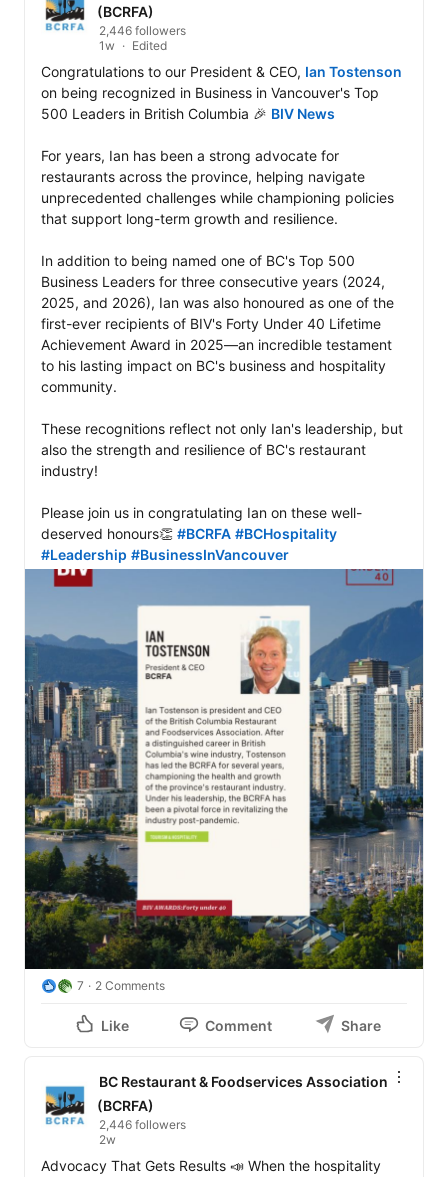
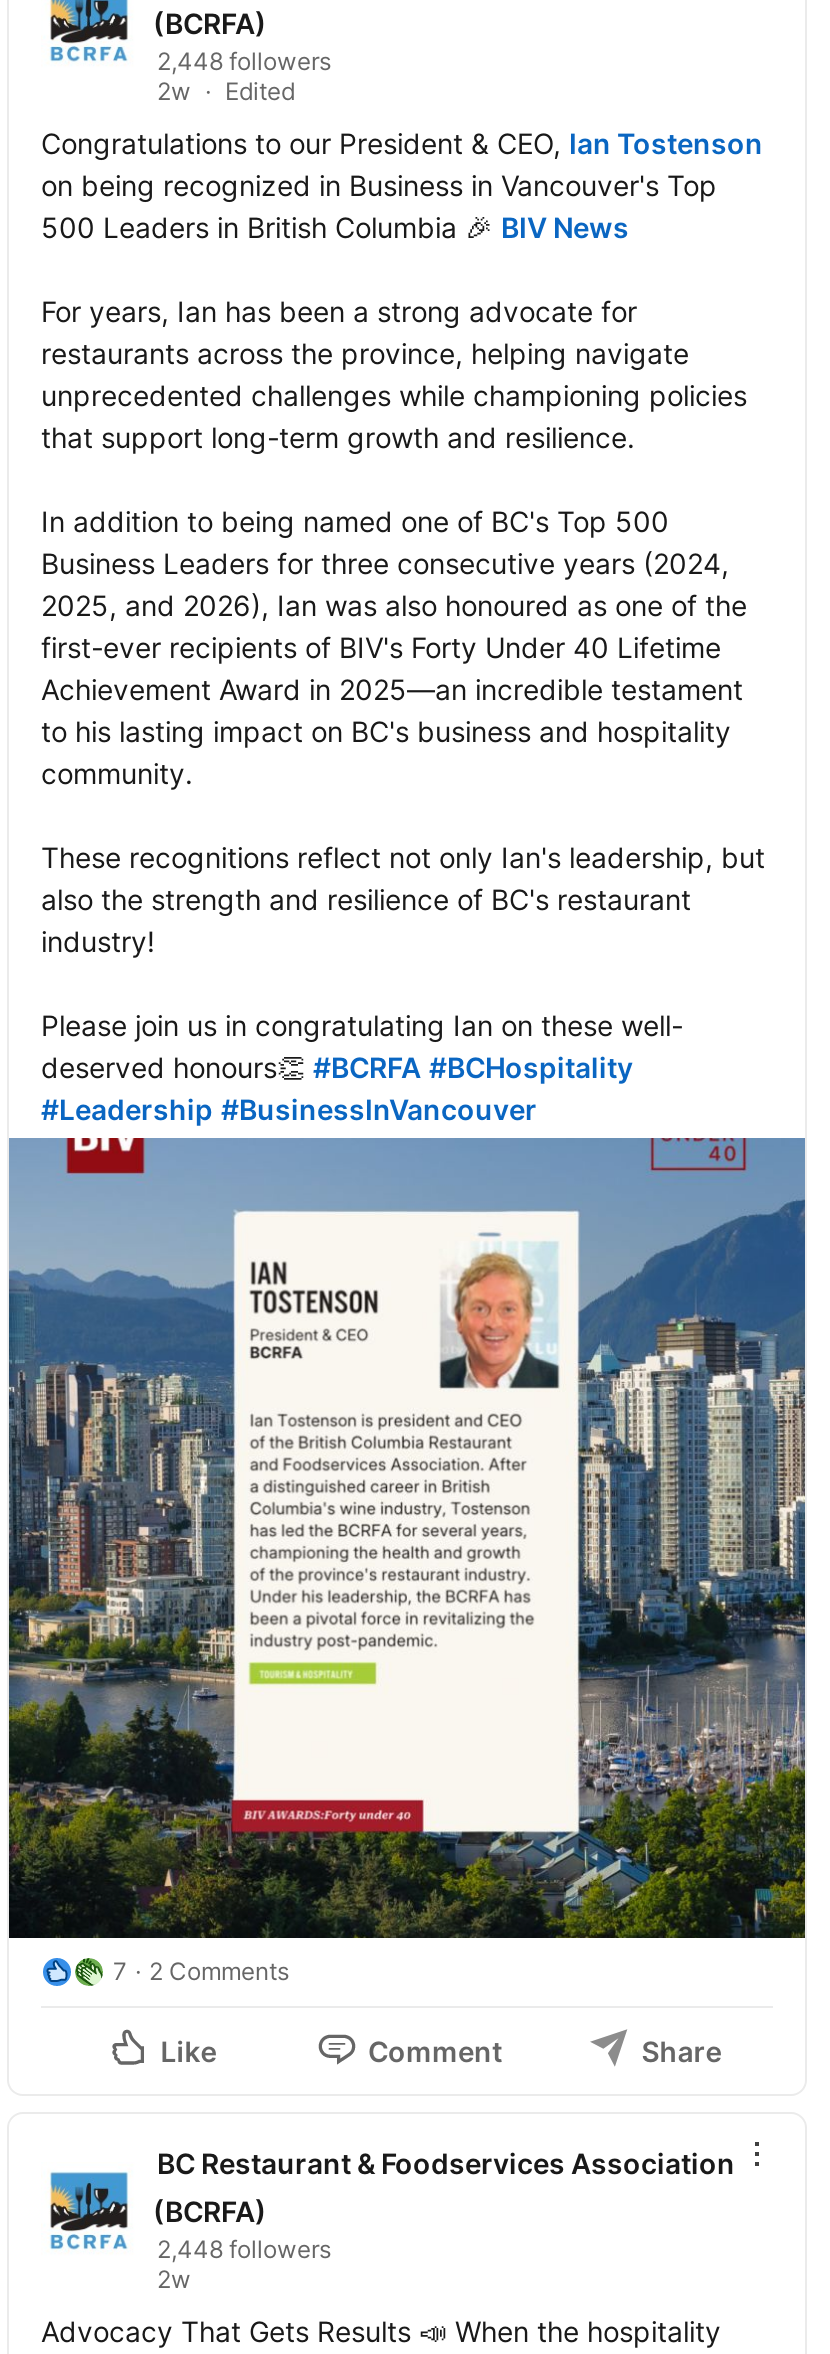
[99,23,186,53] 2,446 followers | 1w -> [157,47,331,107] 2,448 followers | 2w
[99,1117,186,1132] 2,446 followers -> [157,2235,331,2265] 2,448 followers

